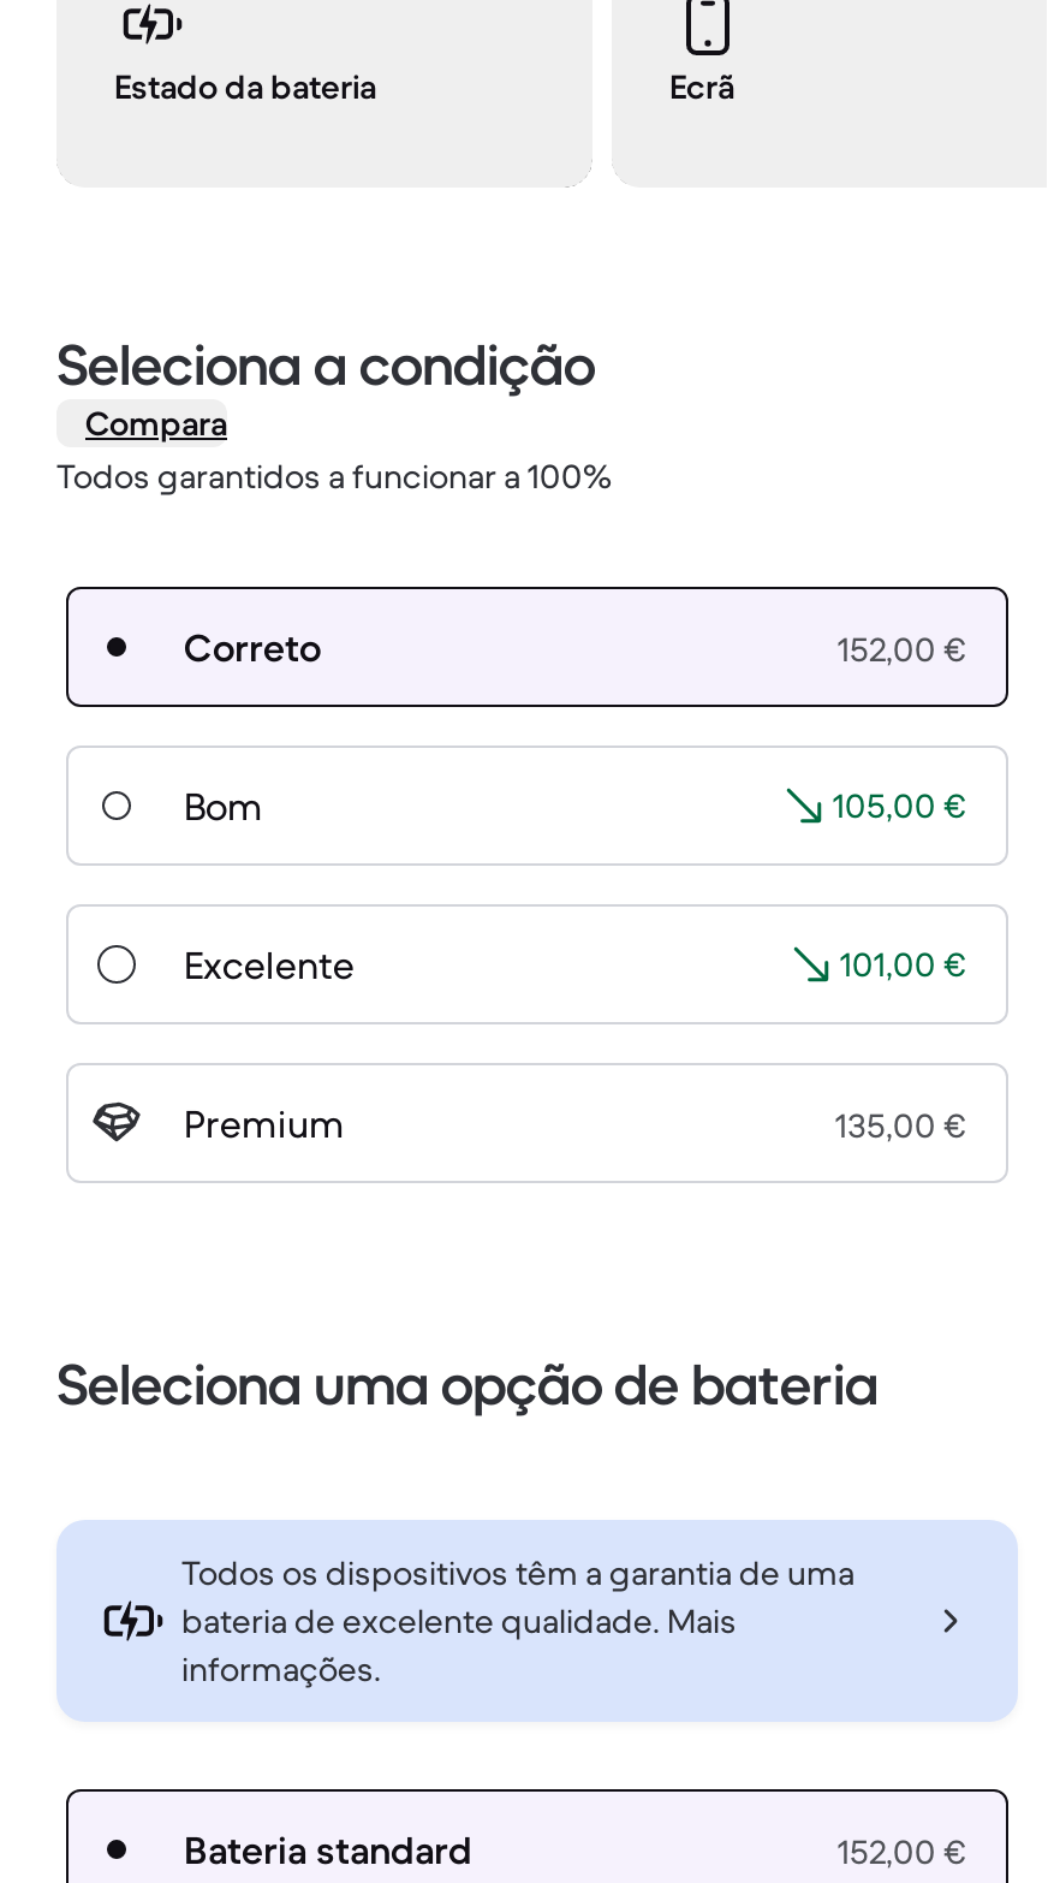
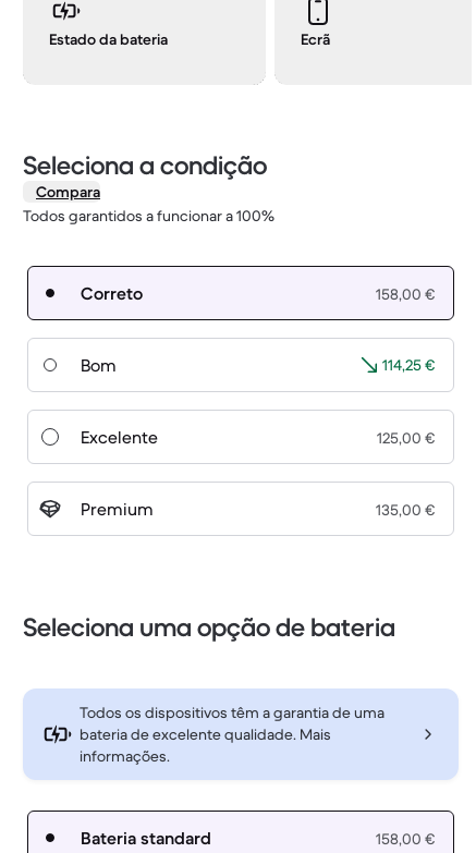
[838,629,967,672] 152,00 € -> [376,285,436,304] 158,00 €
[833,785,967,828] 105,00 € -> [382,356,436,375] 114,25 €
[840,944,967,987] 101,00 € -> [377,429,436,448] 125,00 €
[838,1831,967,1874] 152,00 € -> [376,829,436,849] 158,00 €

